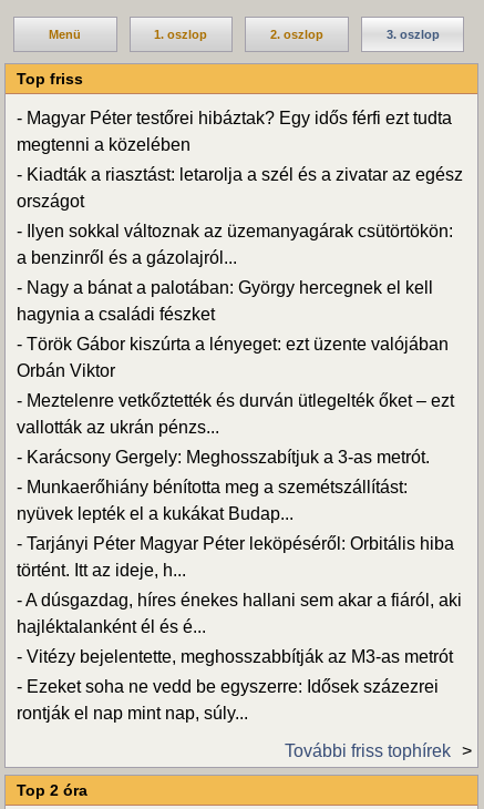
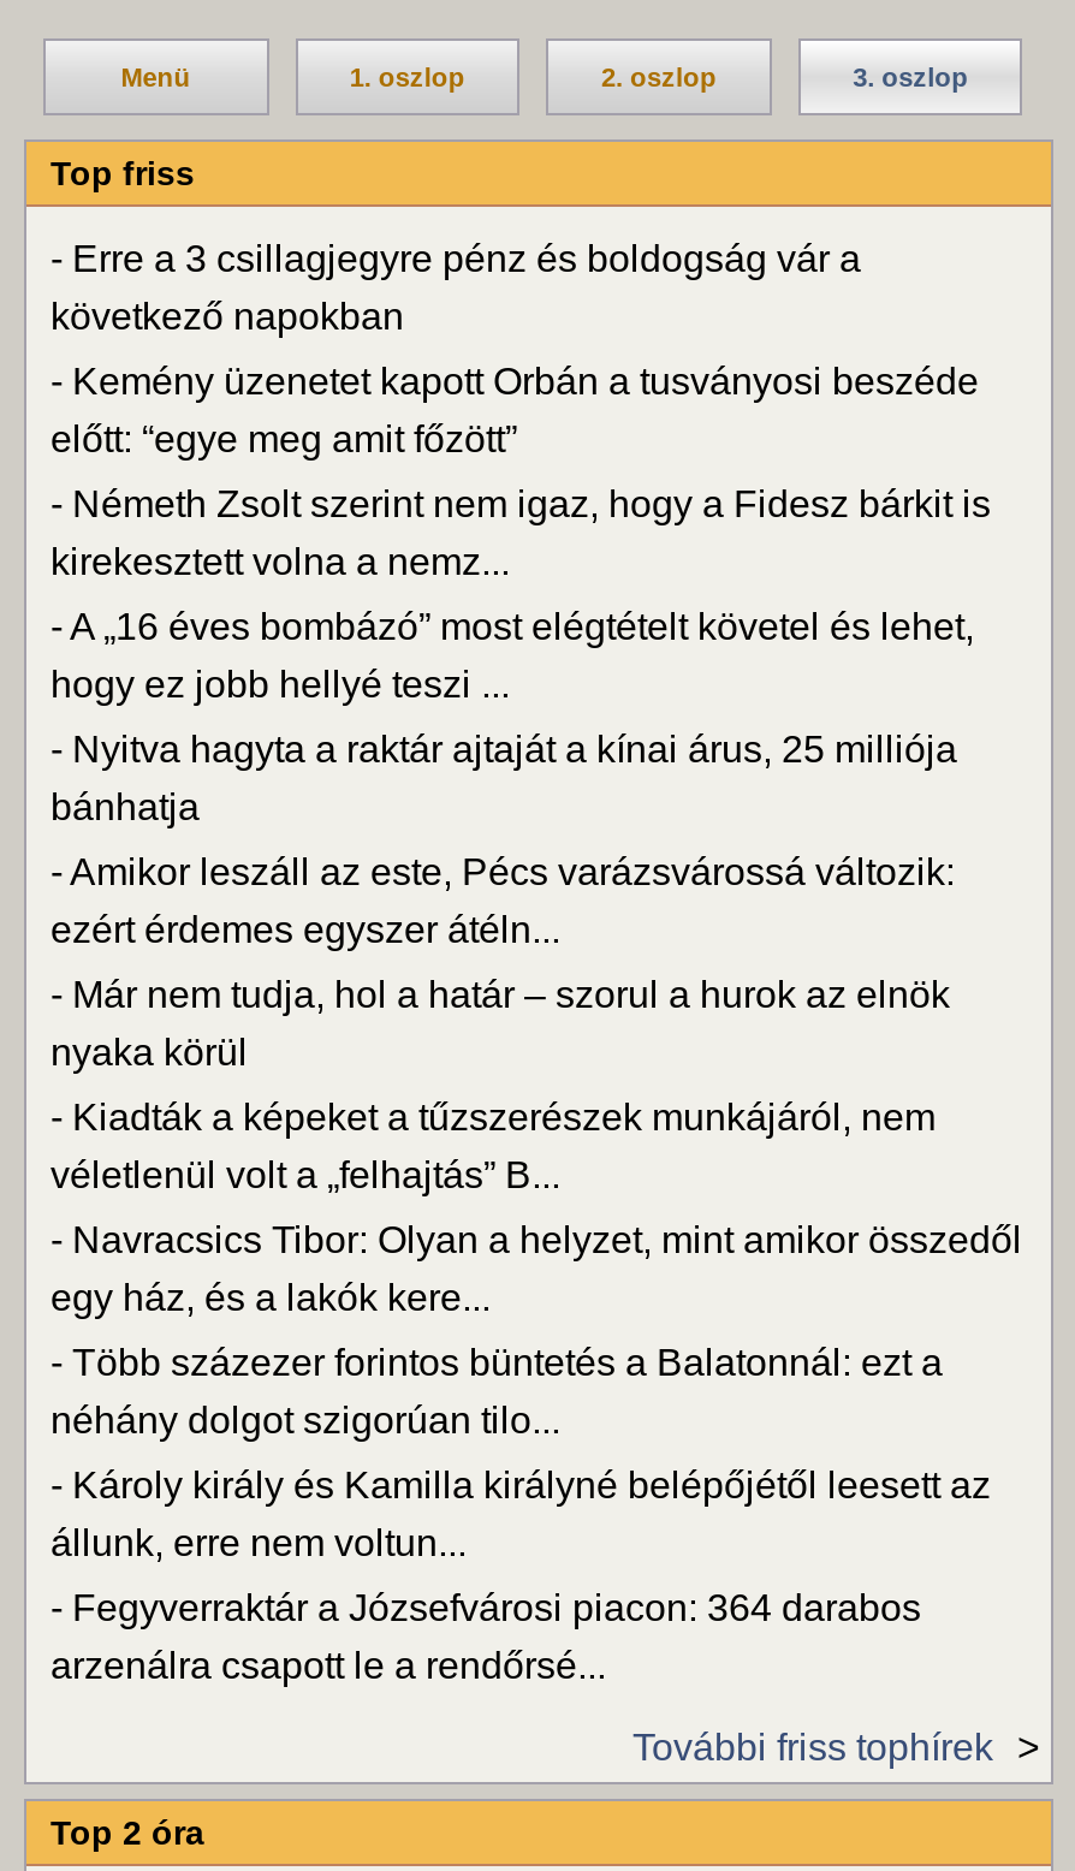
[17,109,452,154] - Magyar Péter testőrei hibáztak? Egy idős férfi ezt tudta | megtenni a közelében -> [51,238,861,337] - Erre a 3 csillagjegyre pénz és boldogság vár a | következő napokban
[17,165,463,211] - Kiadták a riasztást: letarolja a szél és a zivatar az egész | országot -> [51,361,979,459] - Kemény üzenetet kapott Orbán a tusványosi beszéde | előtt: “egye meg amit főzött”
[17,222,453,267] - Ilyen sokkal változnak az üzemanyagárak csütörtökön: | a benzinről és a gázolajról... -> [51,483,991,582] - Németh Zsolt szerint nem igaz, hogy a Fidesz bárkit is | kirekesztett volna a nemz...
[17,278,433,324] - Nagy a bánat a palotában: György hercegnek el kell | hagynia a családi fészket -> [51,606,974,705] - A „16 éves bombázó” most elégtételt követel és lehet, | hogy ez jobb hellyé teszi ...
[17,335,449,380] - Török Gábor kiszúrta a lényeget: ezt üzente valójában | Orbán Viktor -> [51,729,957,827] - Nyitva hagyta a raktár ajtaját a kínai árus, 25 milliója | bánhatja
[17,391,454,437] - Meztelenre vetkőztették és durván ütlegelték őket – ezt | vallották az ukrán pénzs... -> [51,851,955,950] - Amikor leszáll az este, Pécs varázsvárossá változik: | ezért érdemes egyszer átéln...
[17,448,430,467] - Karácsony Gergely: Meghosszabítjuk a 3-as metrót. -> [51,974,950,1073] - Már nem tudja, hol a határ – szorul a hurok az elnök | nyaka körül
[17,478,408,523] - Munkaerőhiány bénította meg a szemétszállítást: | nyüvek lepték el a kukákat Budap... -> [51,1097,936,1195] - Kiadták a képeket a tűzszerészek munkájáról, nem | véletlenül volt a „felhajtás” B...
[17,534,454,580] - Tarjányi Péter Magyar Péter leköpéséről: Orbitális hiba | történt. Itt az ideje, h... -> [51,1219,1022,1318] - Navracsics Tibor: Olyan a helyzet, mint amikor összedől | egy ház, és a lakók kere...
[17,591,462,636] - A dúsgazdag, híres énekes hallani sem akar a fiáról, aki | hajléktalanként él és é... -> [51,1342,943,1441] - Több százezer forintos büntetés a Balatonnál: ezt a | néhány dolgot szigorúan tilo...
[17,647,453,666] - Vitézy bejelentette, meghosszabbítják az M3-as metrót -> [51,1465,991,1563] - Károly király és Kamilla királyné belépőjétől leesett az | állunk, erre nem voltun...
[17,677,439,723] - Ezeket soha ne vedd be egyszerre: Idősek százezrei | rontják el nap mint nap, súly... -> [51,1587,921,1686] - Fegyverraktár a Józsefvárosi piacon: 364 darabos | arzenálra csapott le a rendőrsé...

